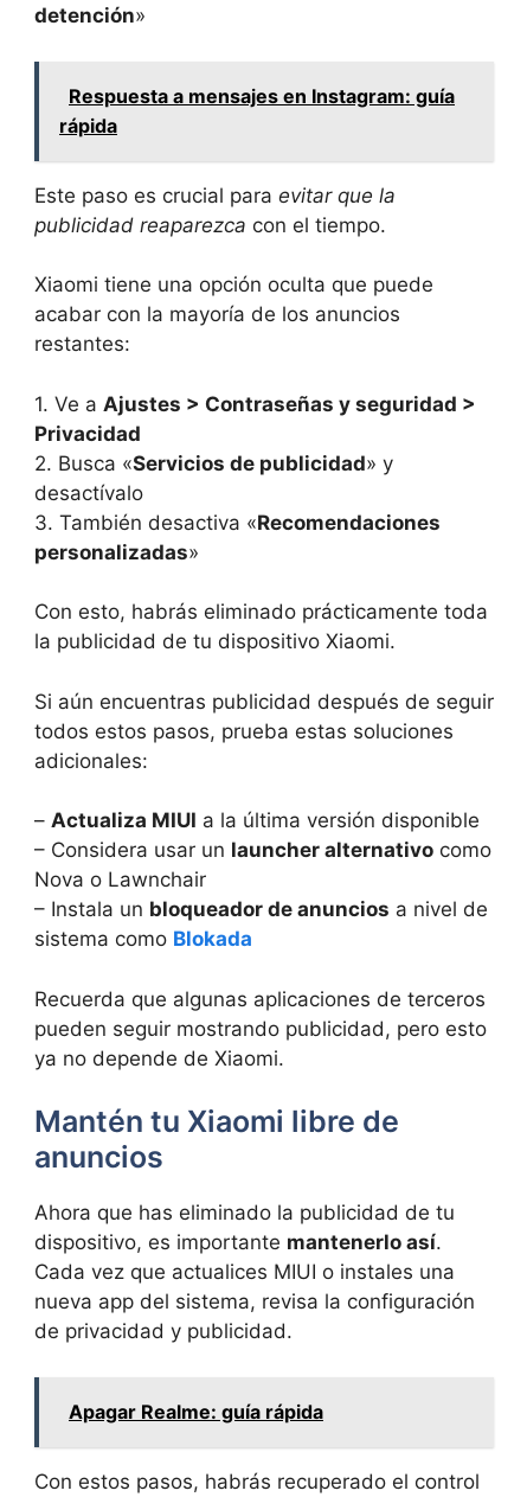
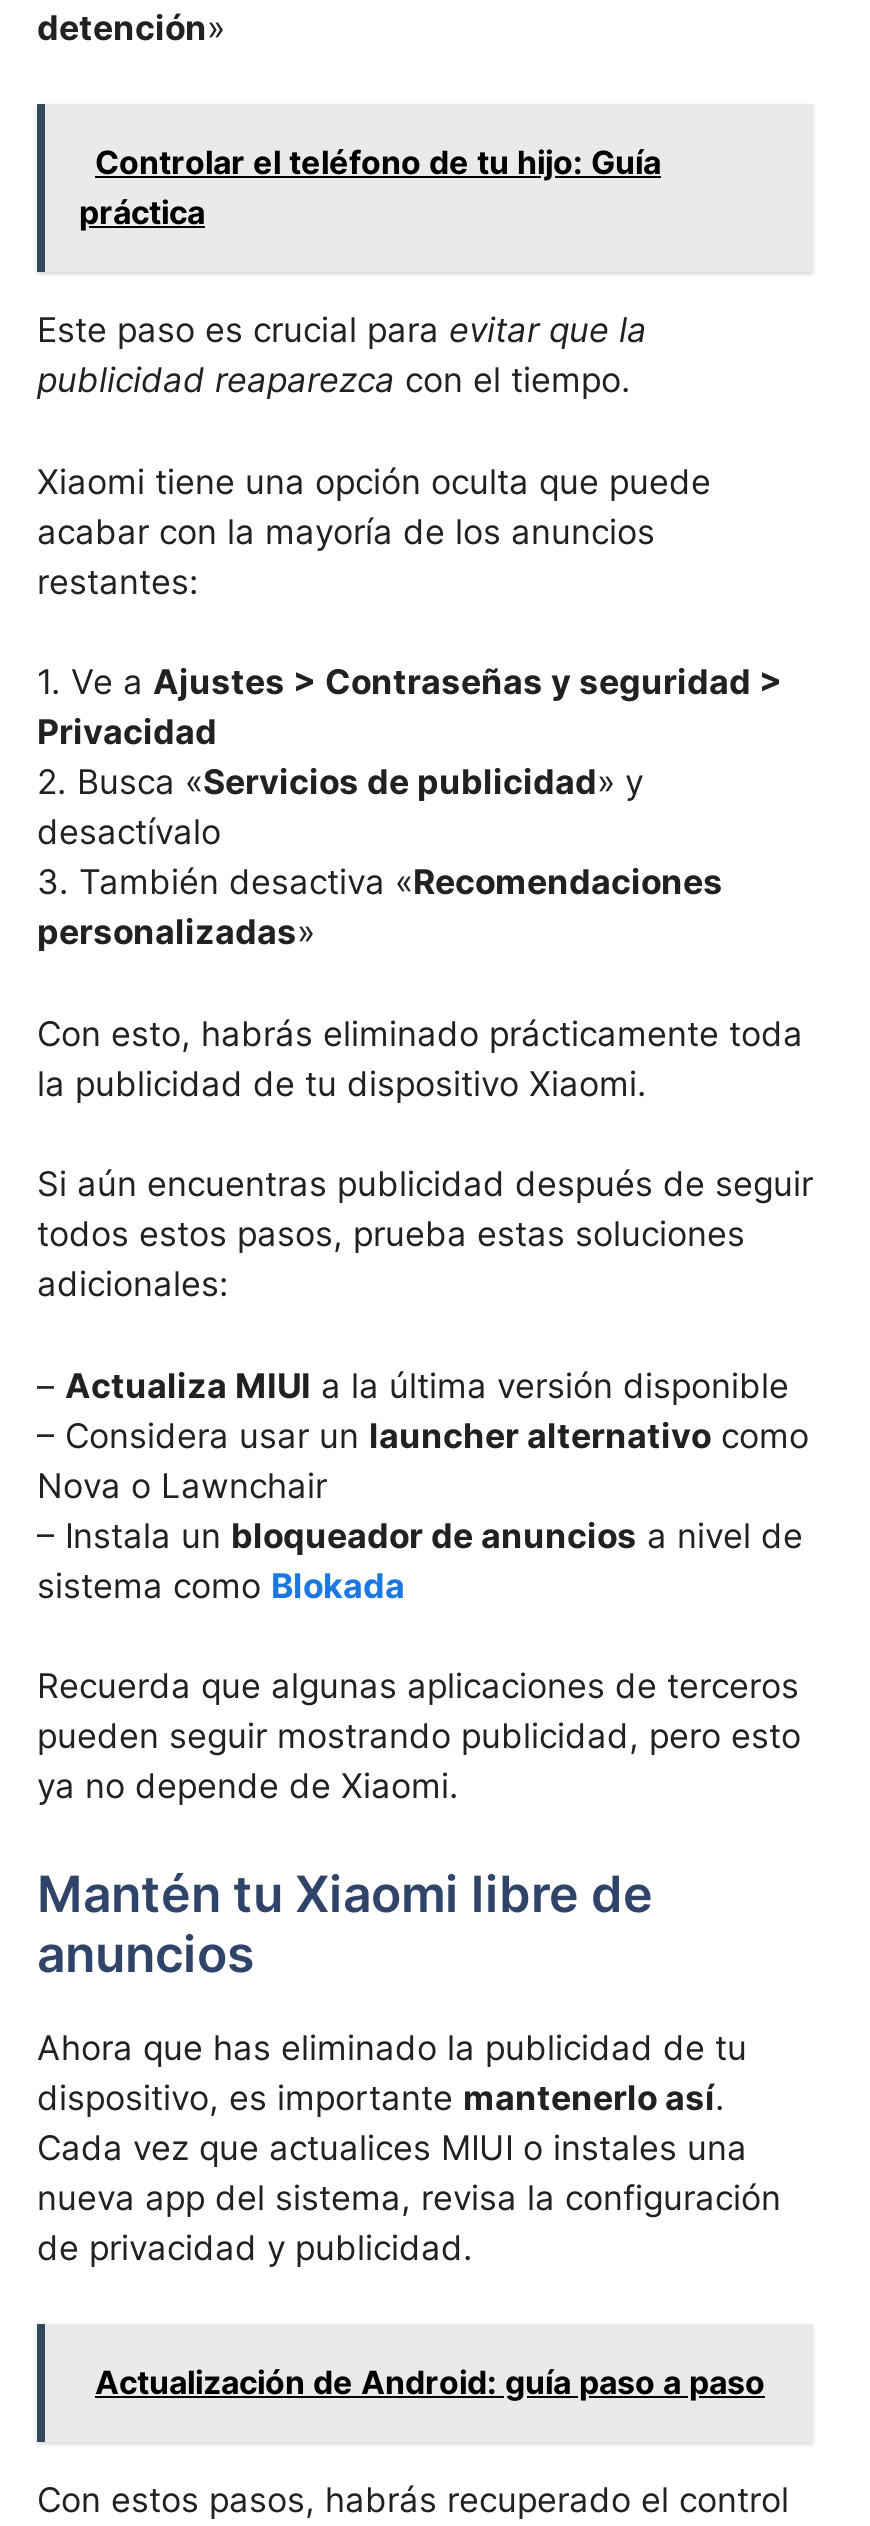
[59,84,455,137] Respuesta a mensajes en Instagram: guía | rápida -> [79,142,661,232] Controlar el teléfono de tu hijo: Guía | práctica
[69,1400,323,1424] Apagar Realme: guía rápida -> [95,2362,765,2402] Actualización de Android: guía paso a paso

